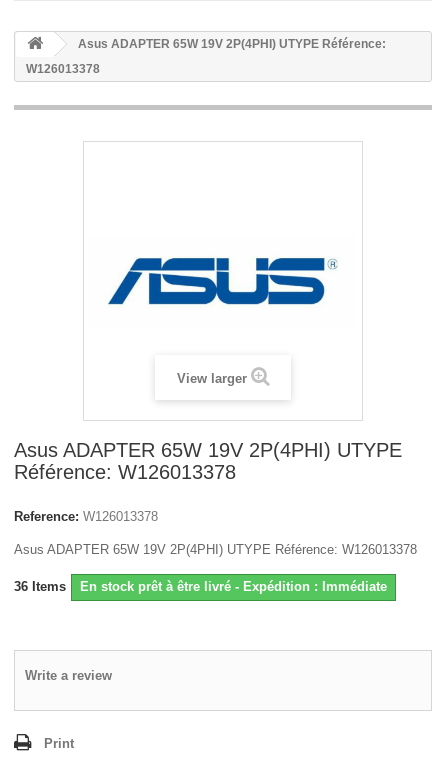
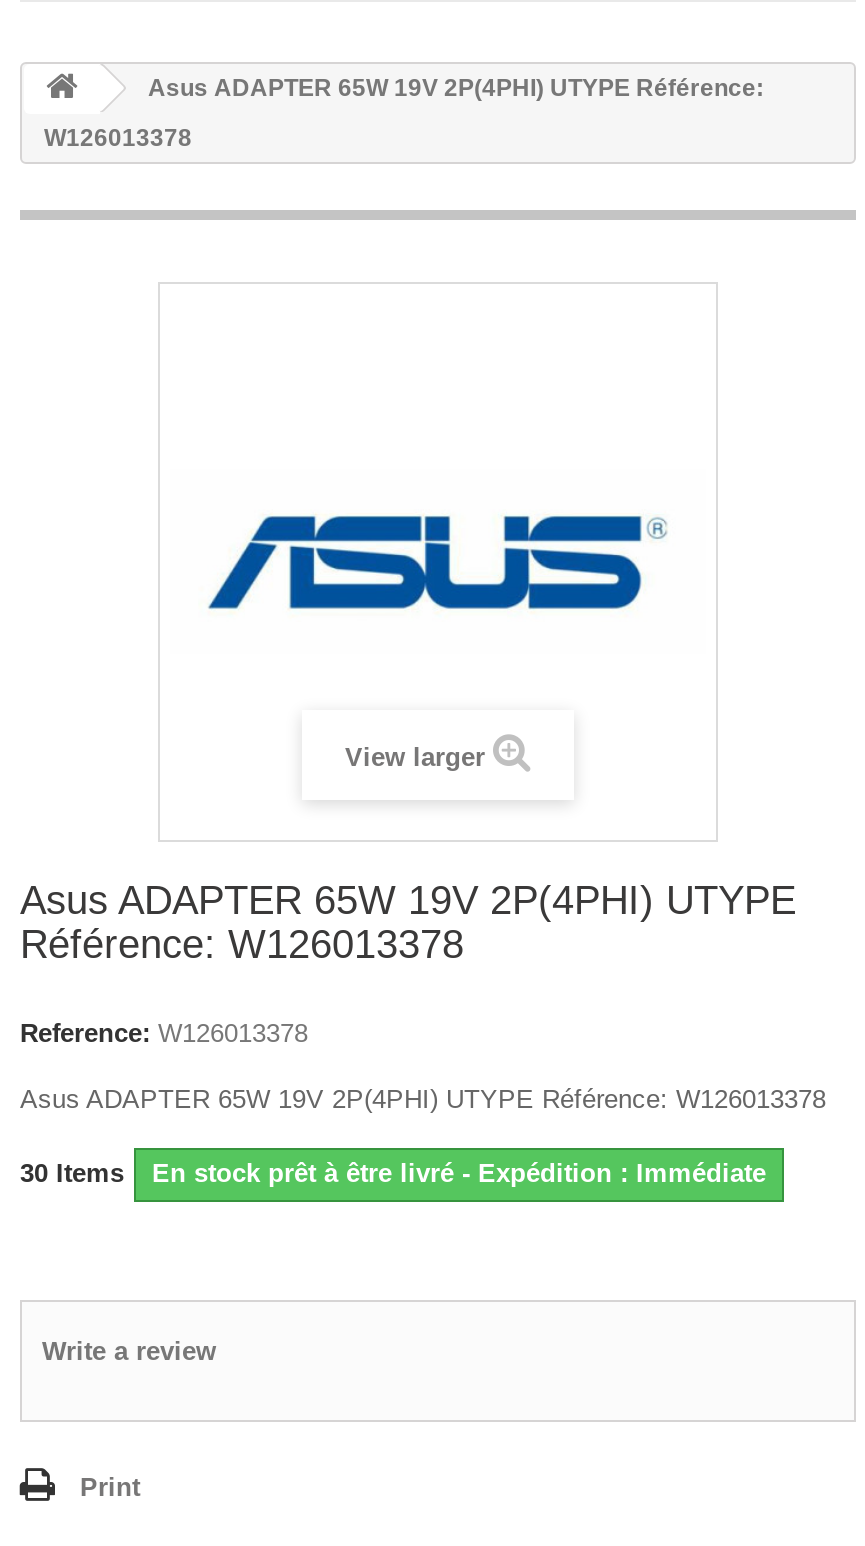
[14,579,387,594] 36 Items En stock prêt à être livré - Expédition : Immédiate -> [20,1158,766,1188] 30 Items En stock prêt à être livré - Expédition : Immédiate

